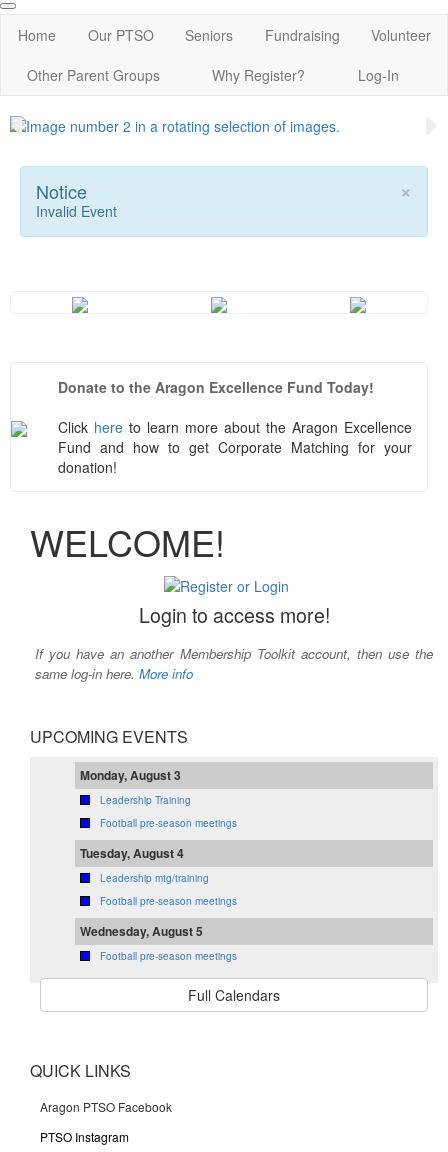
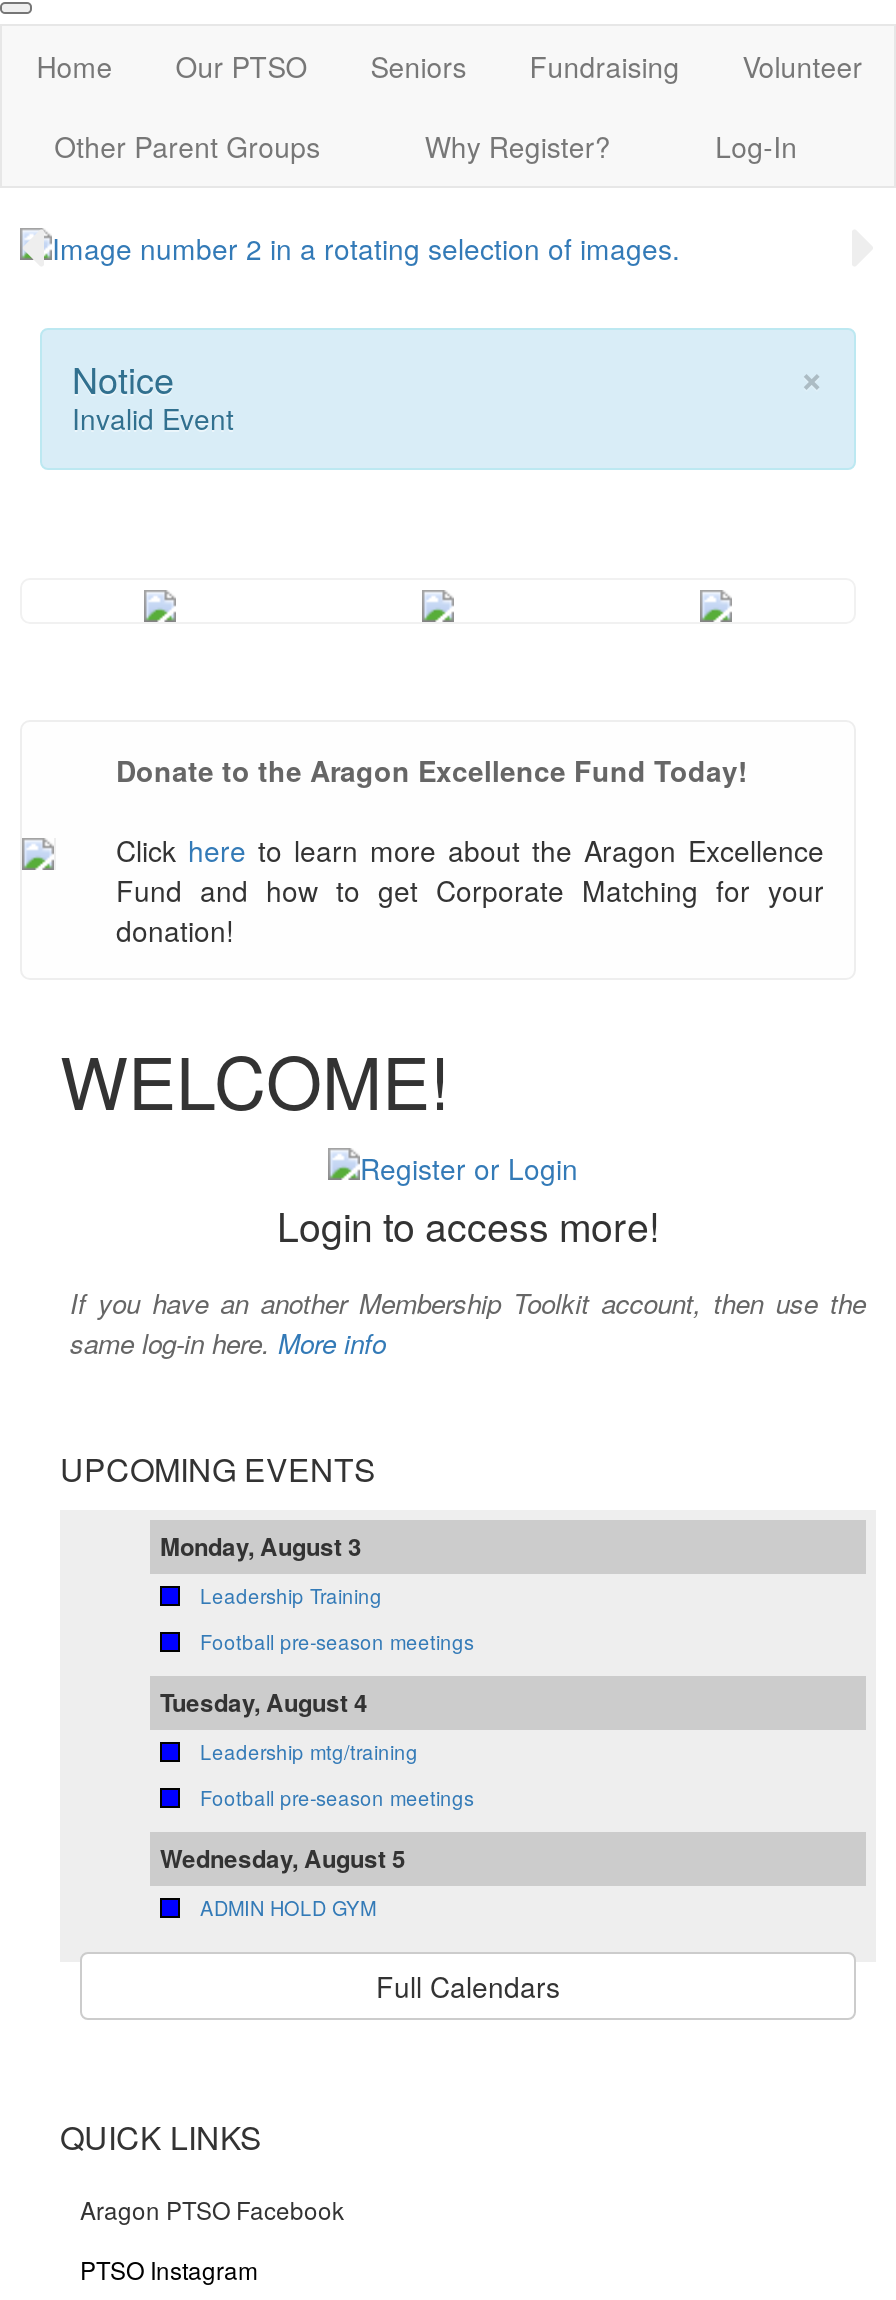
[100,949,237,963] Football pre-season meetings -> [200,1893,376,1921] ADMIN HOLD GYM

